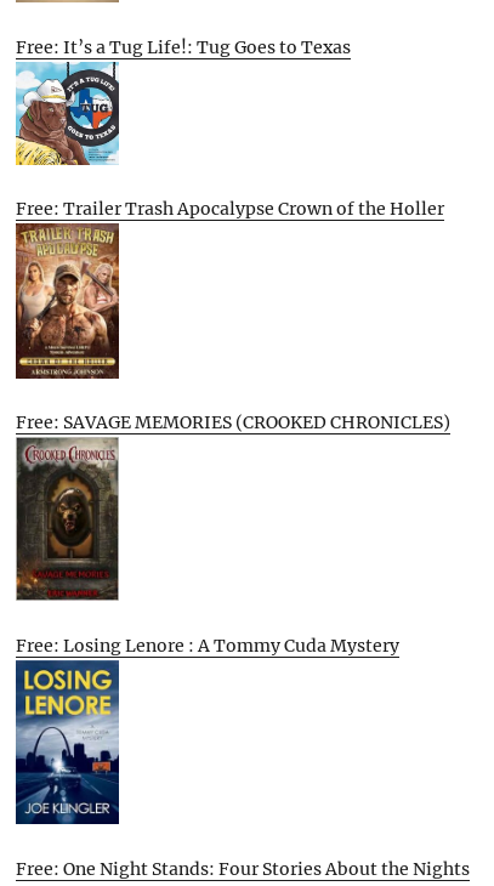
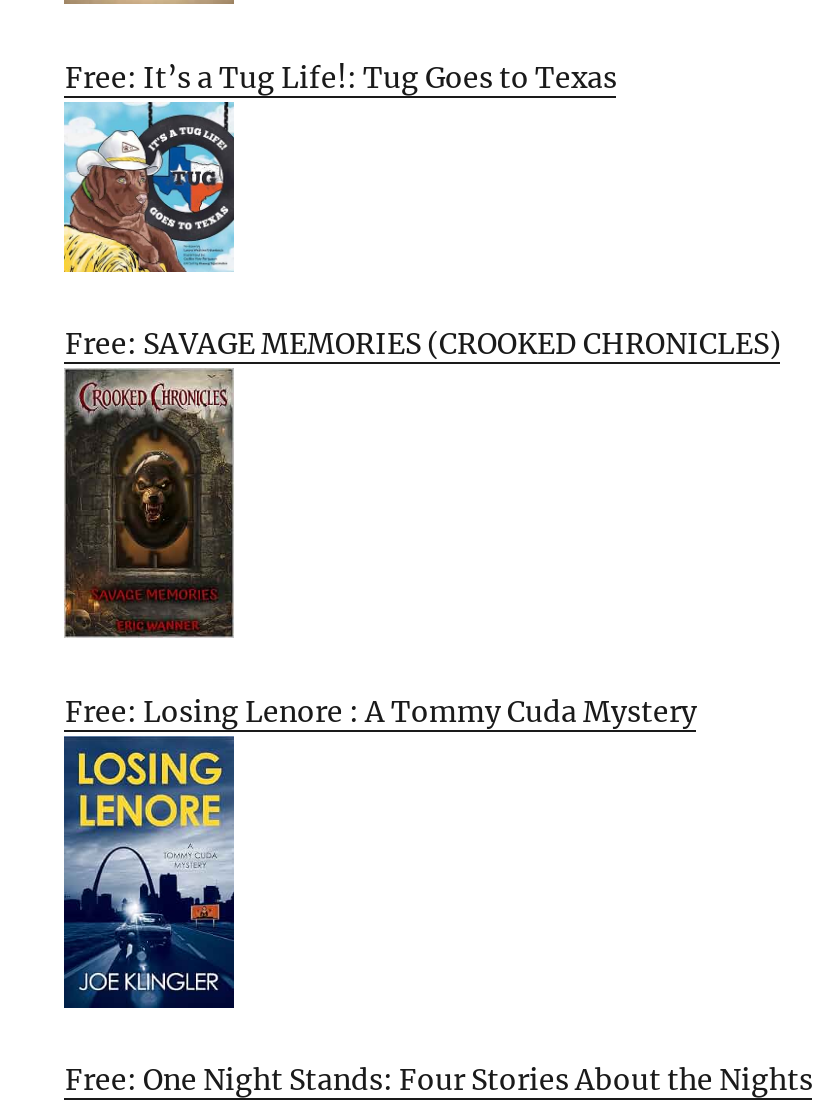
[16,198,445,220] Free: Trailer Trash Apocalypse Crown of the Holler -> none
[15,229,120,380] [image] -> none

